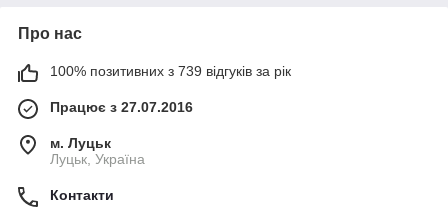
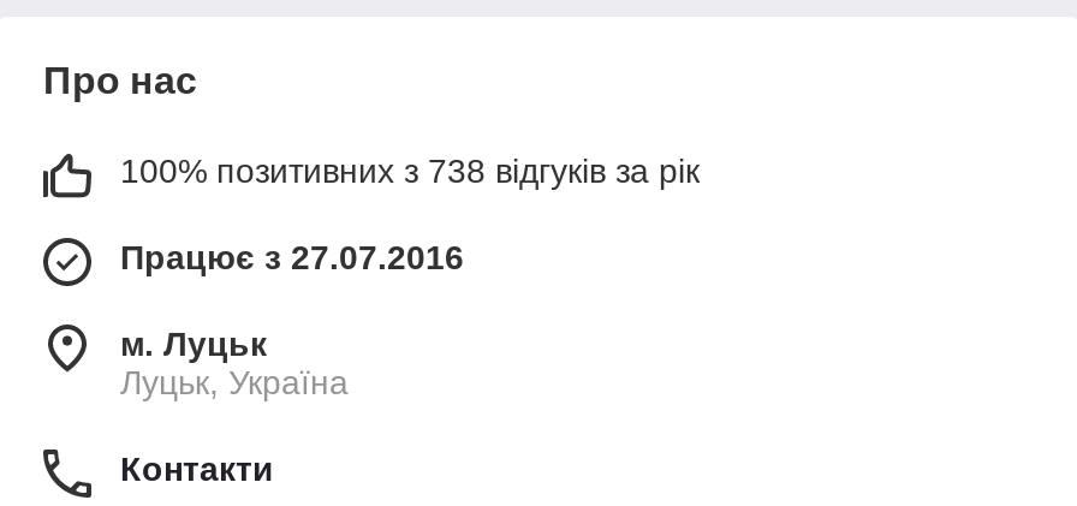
[50,63,291,79] 100% позитивних з 739 відгуків за рік -> [120,153,700,191] 100% позитивних з 738 відгуків за рік

